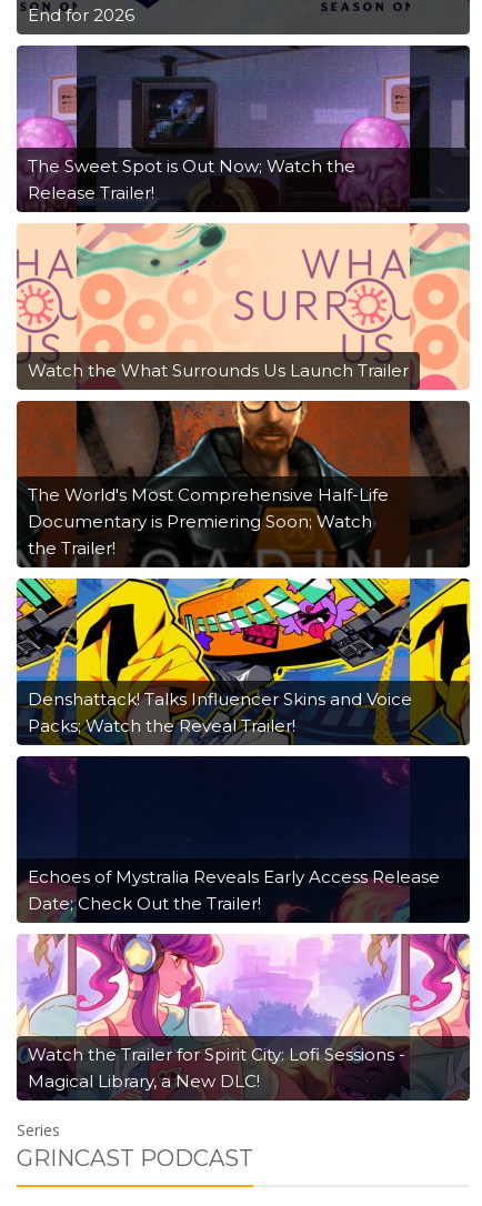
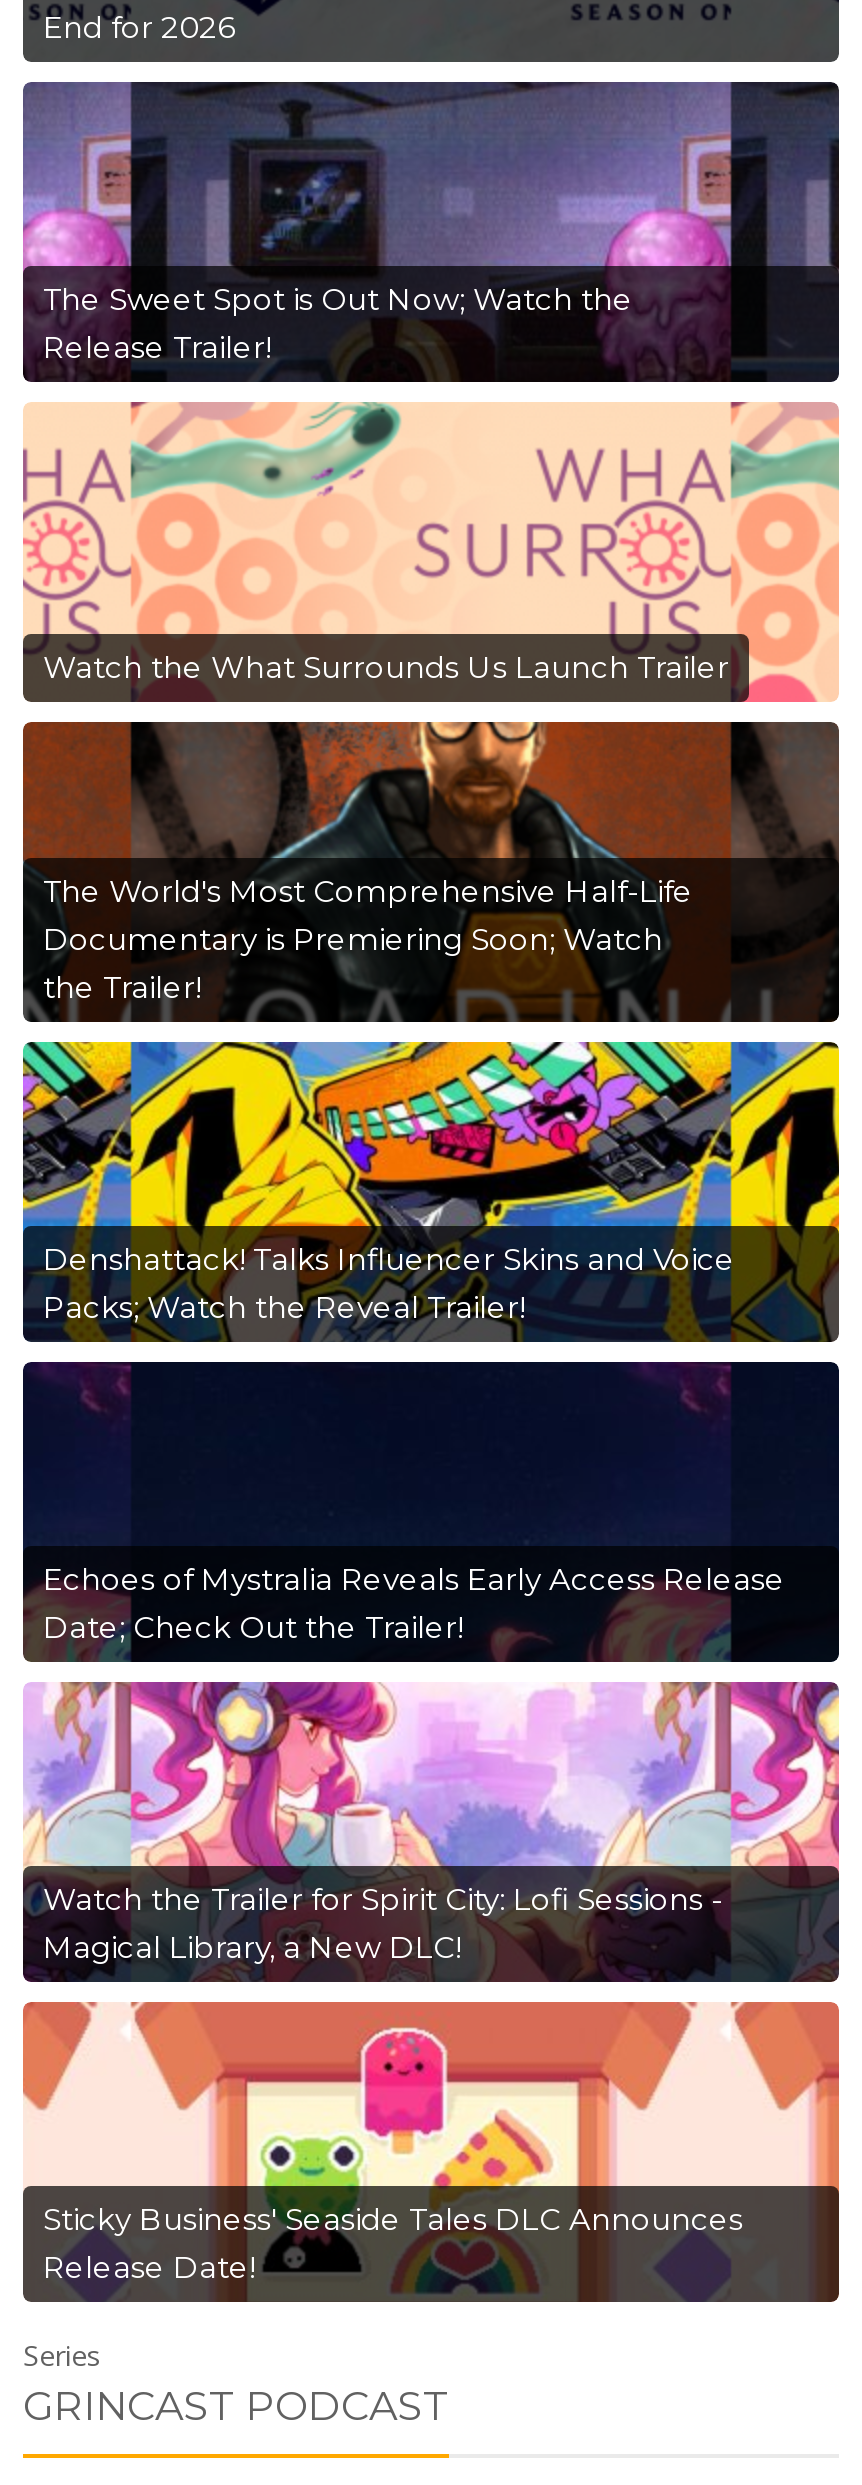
none -> [21,2000,841,2302] [image] | Sticky Business' Seaside Tales DLC Announces | Release Date!

